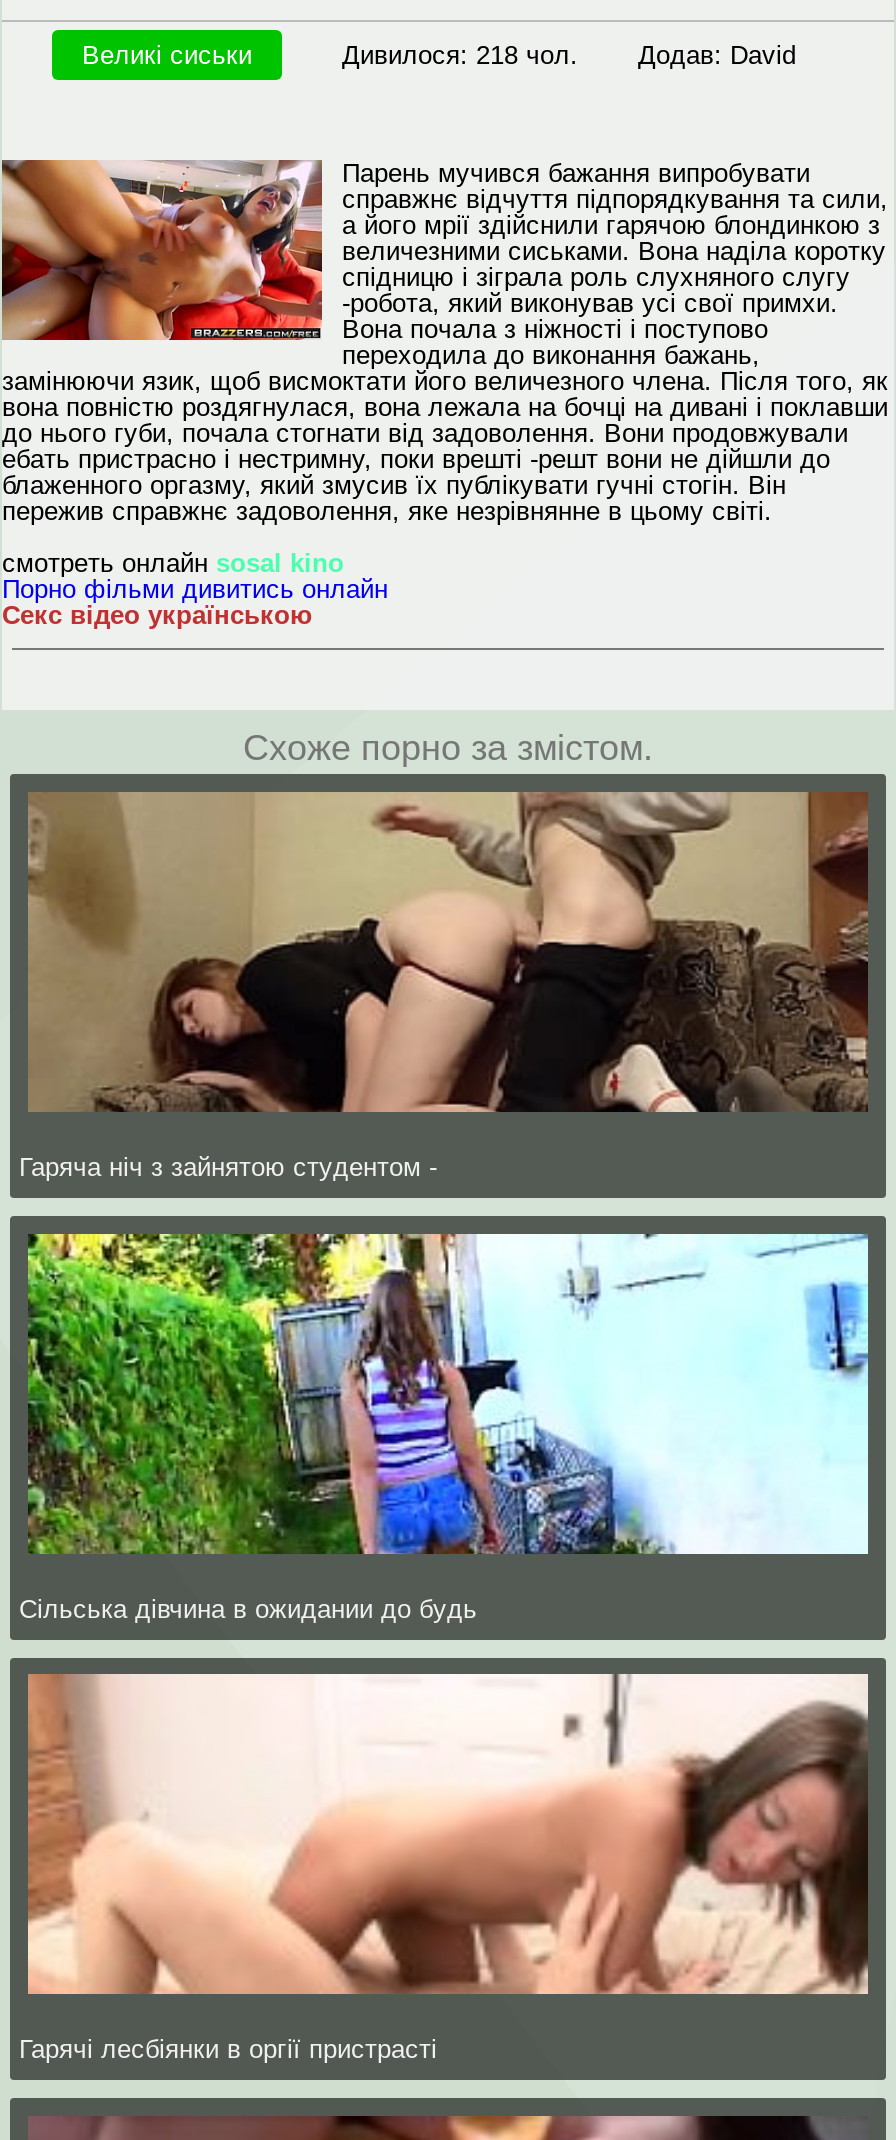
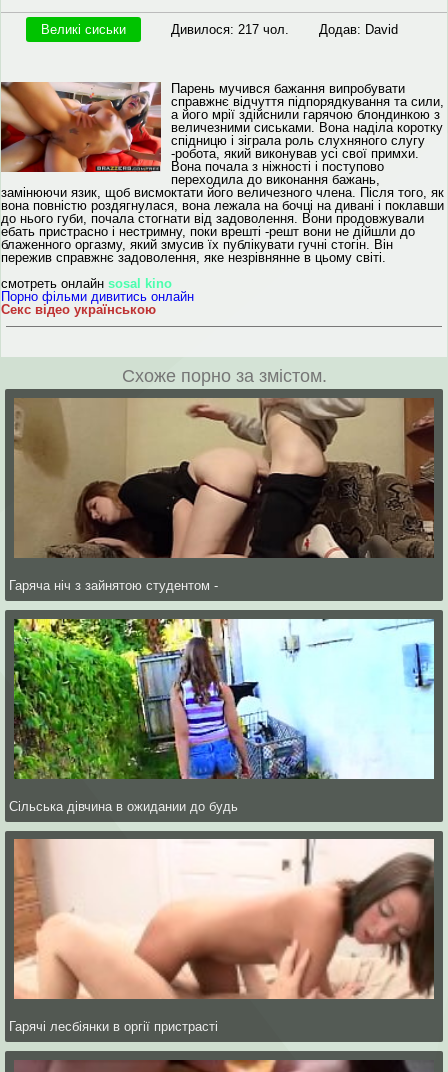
[342,40,796,70] Дивилося: 218 чол. Додав: David -> [171,22,398,37] Дивилося: 217 чол. Додав: David

